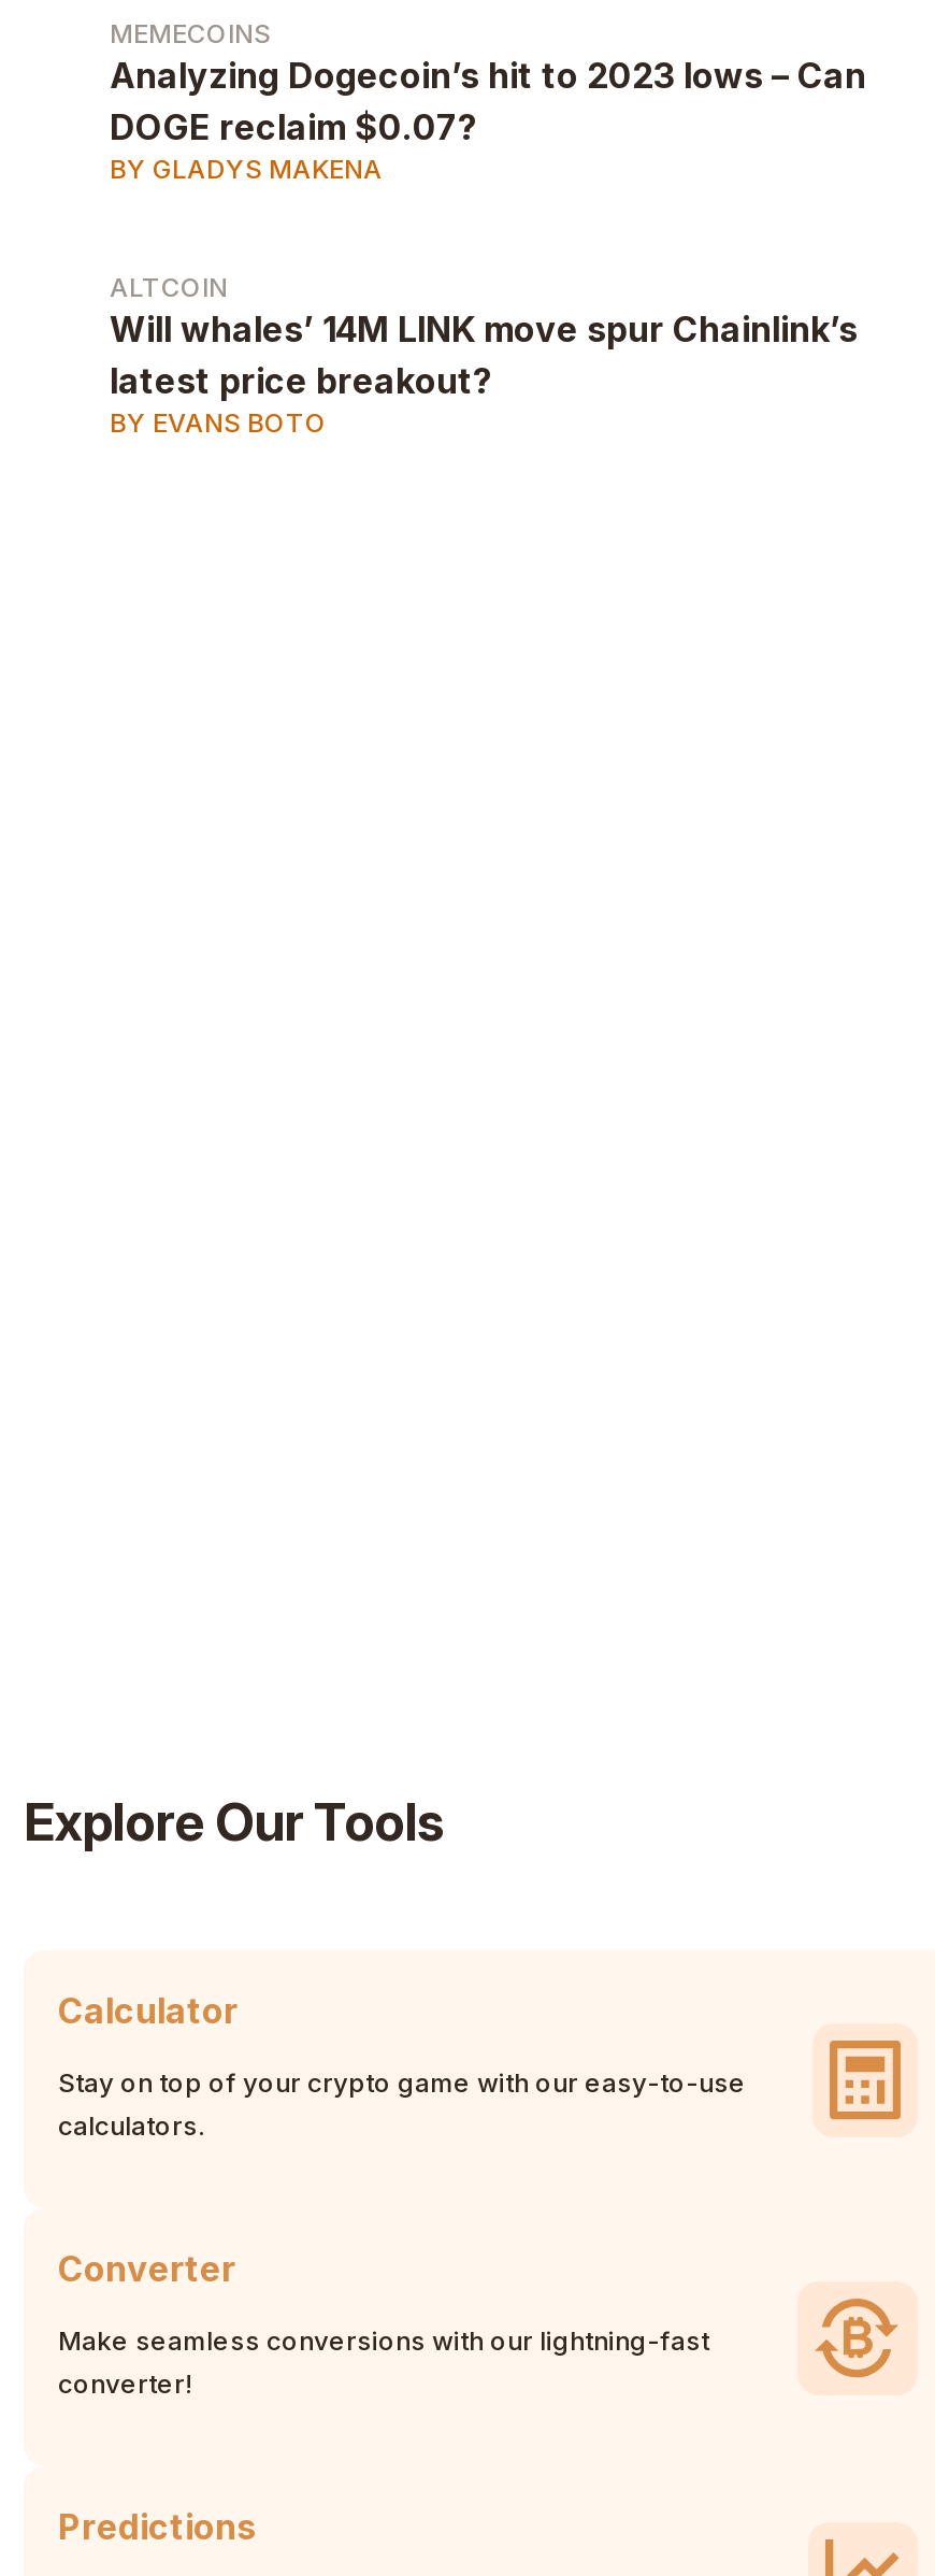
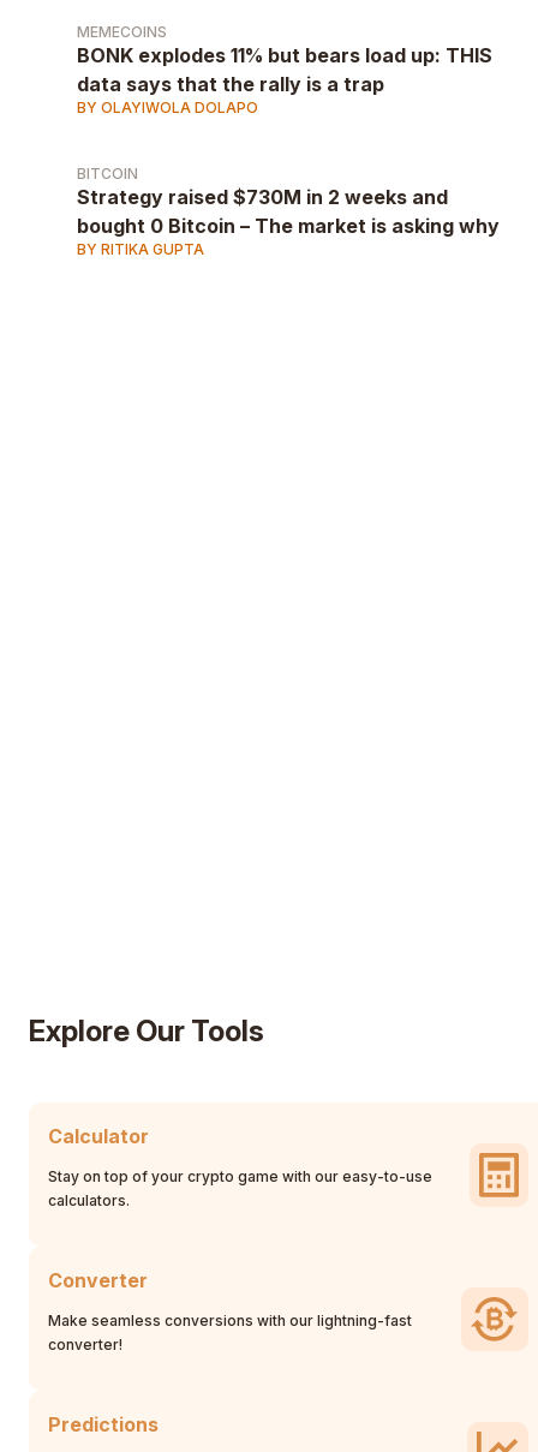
[110,55,866,186] Analyzing Dogecoin’s hit to 2023 lows – Can | DOGE reclaim $0.07? | BY GLADYS MAKENA -> [77,44,492,117] BONK explodes 11% but bears load up: THIS | data says that the rally is a trap | BY OLAYIWOLA DOLAPO
[110,272,858,440] ALTCOIN | Will whales’ 14M LINK move spur Chainlink’s | latest price breakout? | BY EVANS BOTO -> [77,165,500,259] BITCOIN | Strategy raised $730M in 2 weeks and | bought 0 Bitcoin – The market is asking why | BY RITIKA GUPTA

